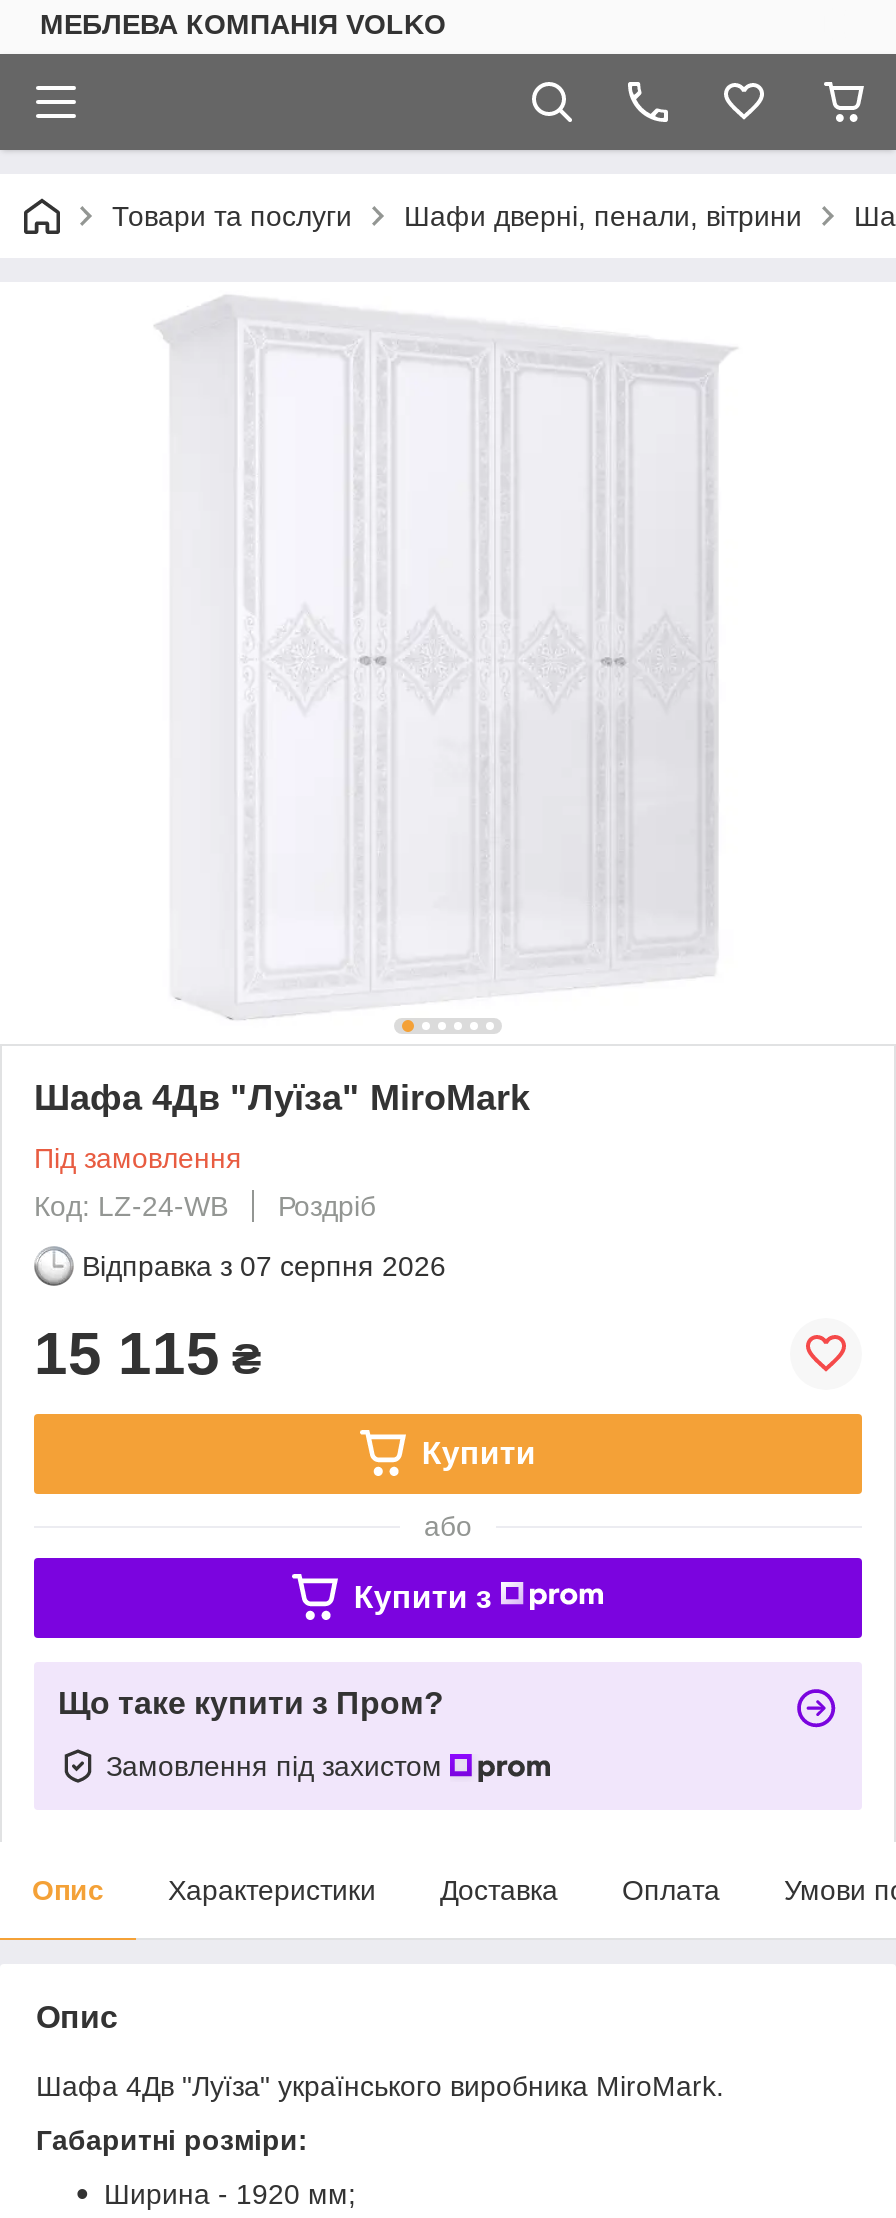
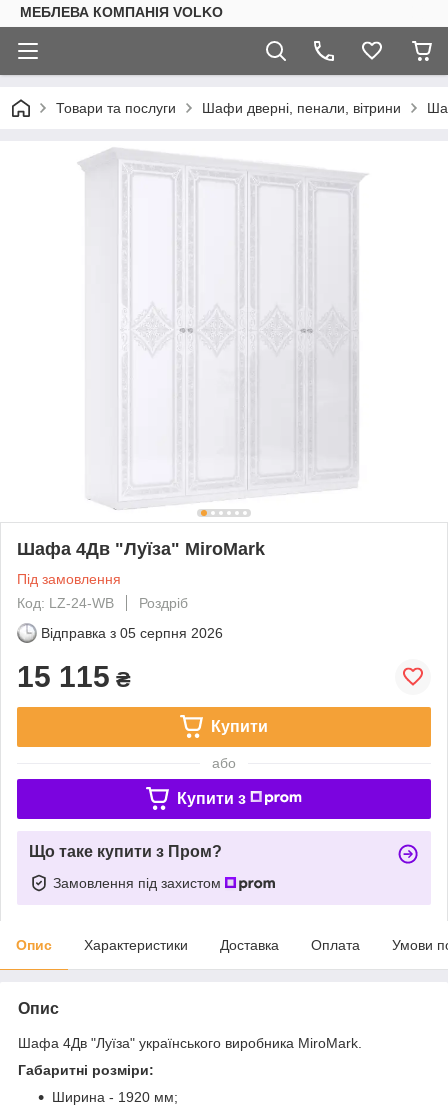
[82,1250,446,1282] Відправка з 07 серпня 2026 -> [41,625,223,641] Відправка з 05 серпня 2026

